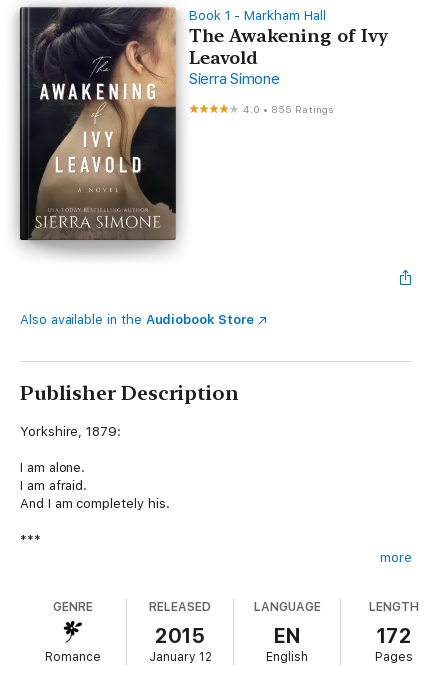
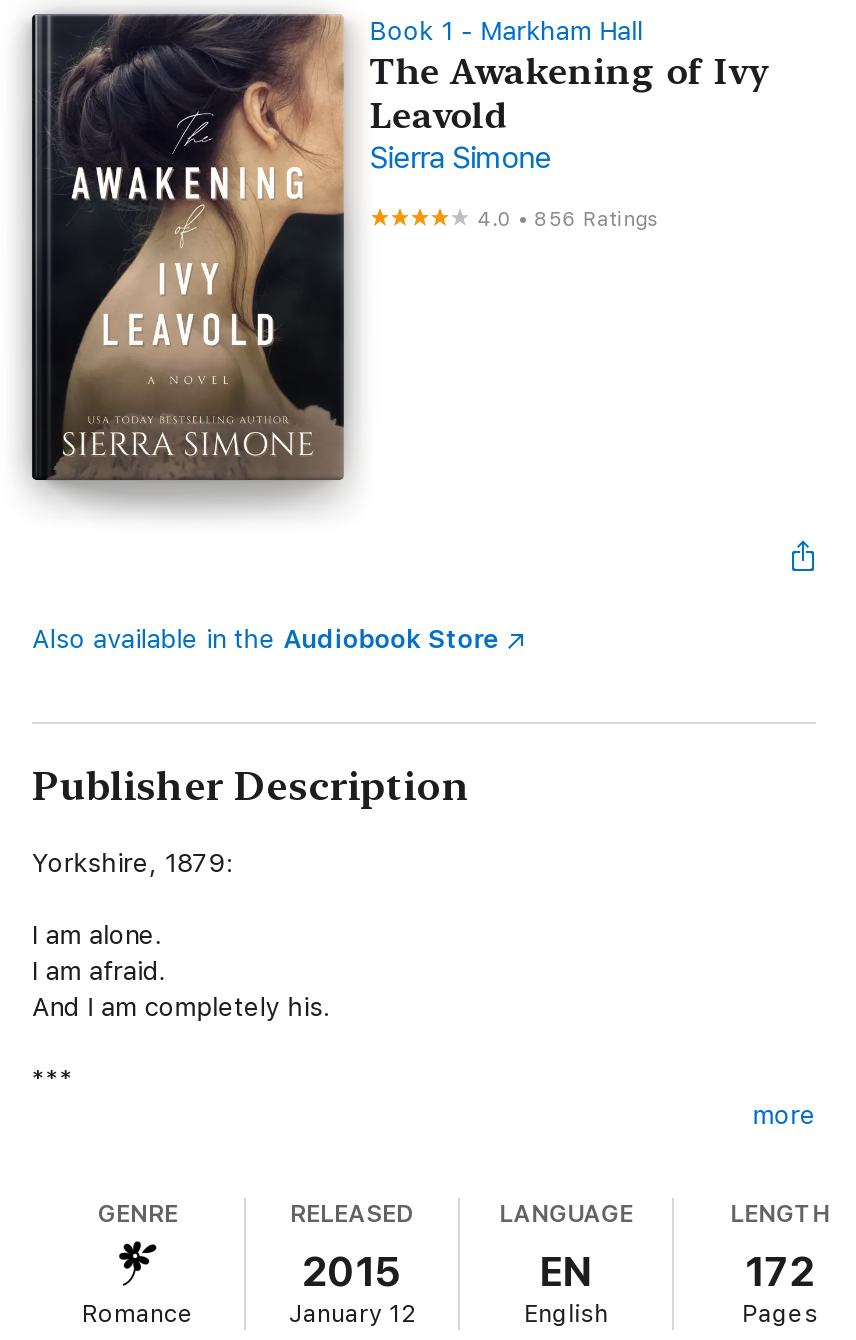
[243,103,334,115] 4.0 • 855 Ratings -> [478,206,660,230] 4.0 • 856 Ratings

